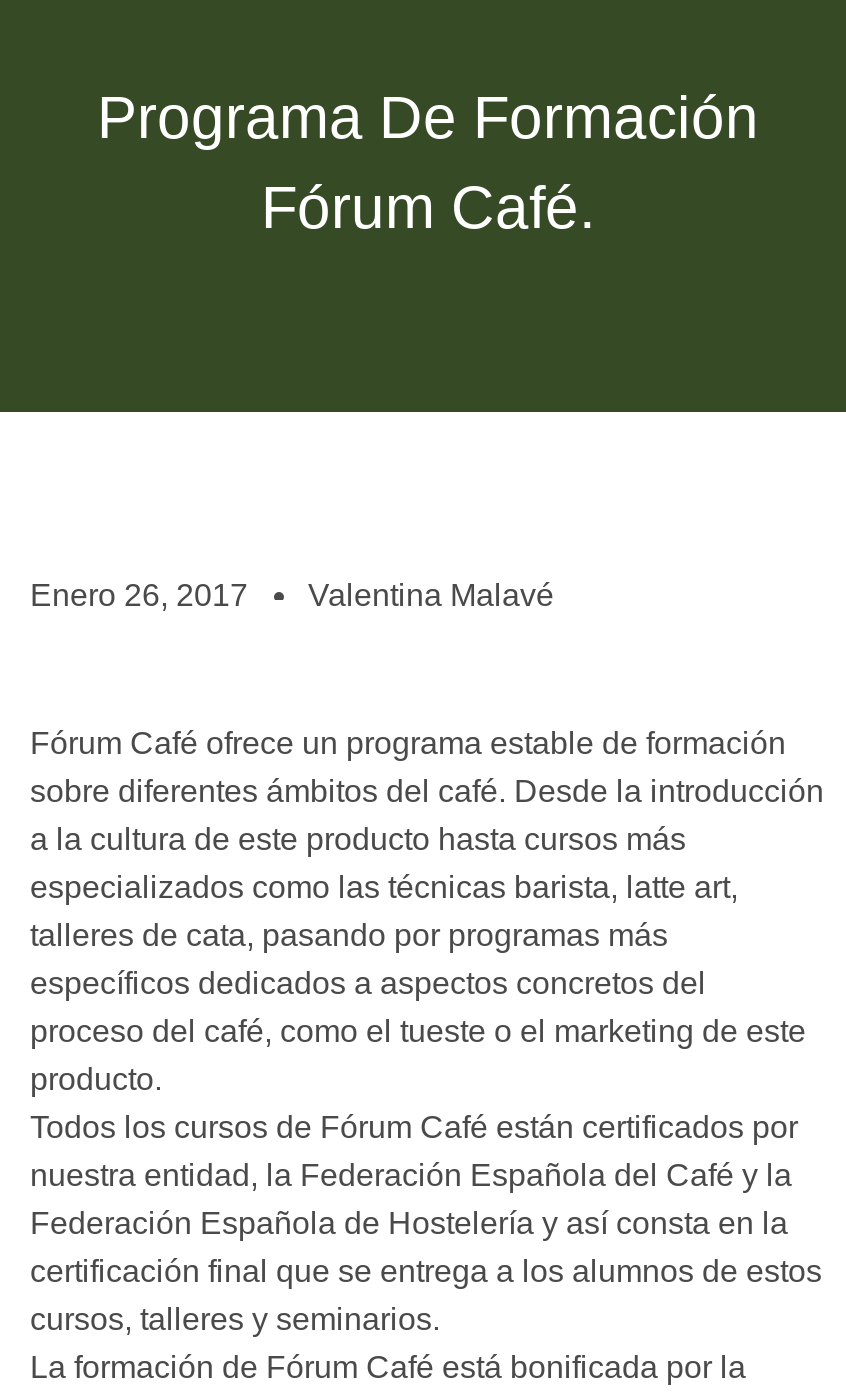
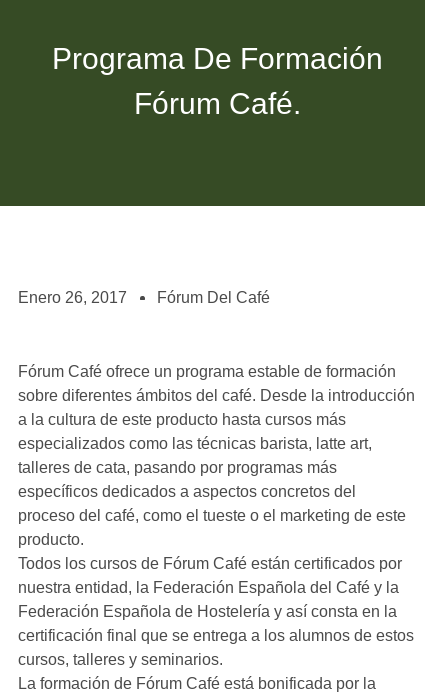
[308,578,554,612] Valentina Malavé -> [157,289,270,306] Fórum Del Café

